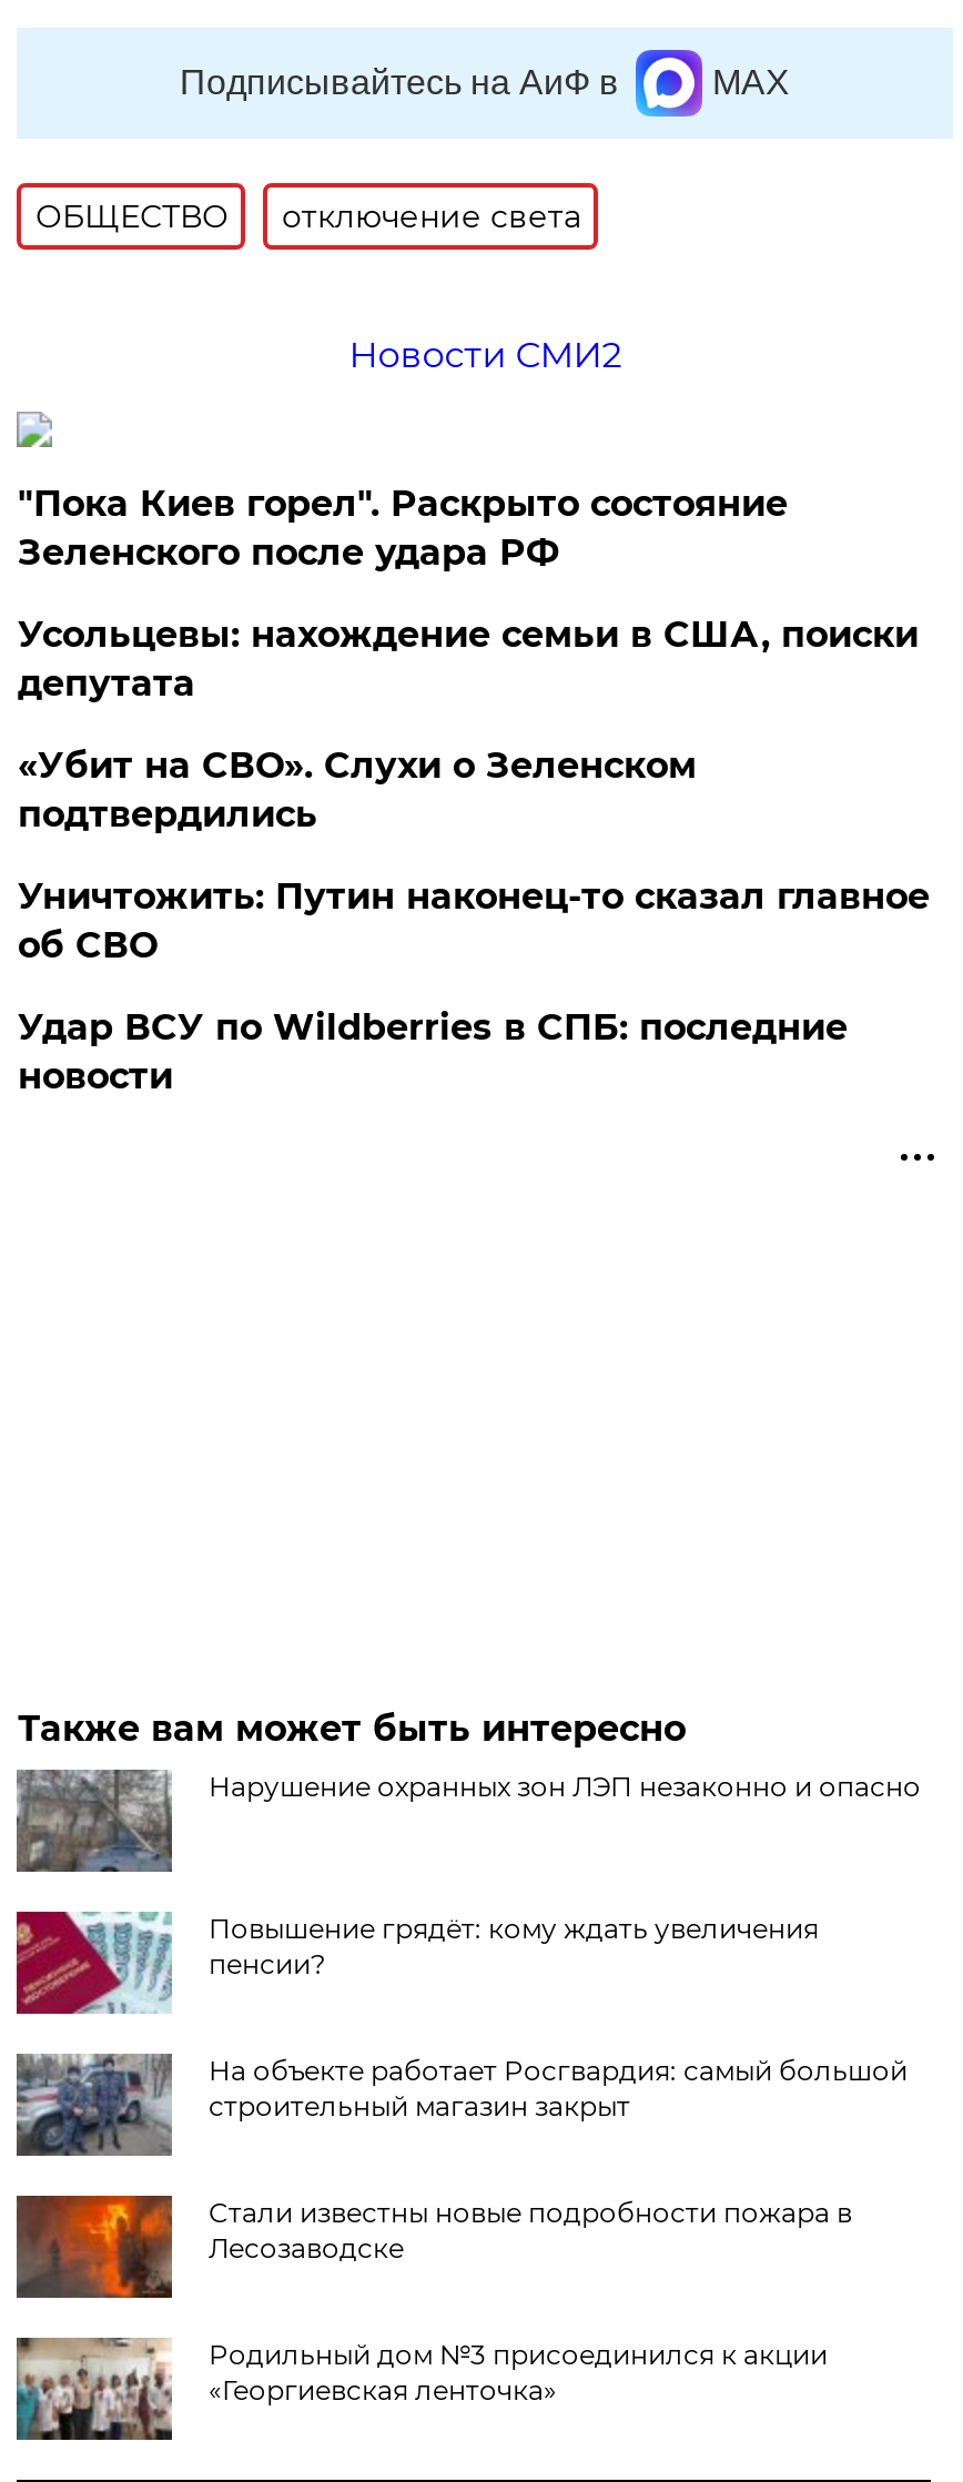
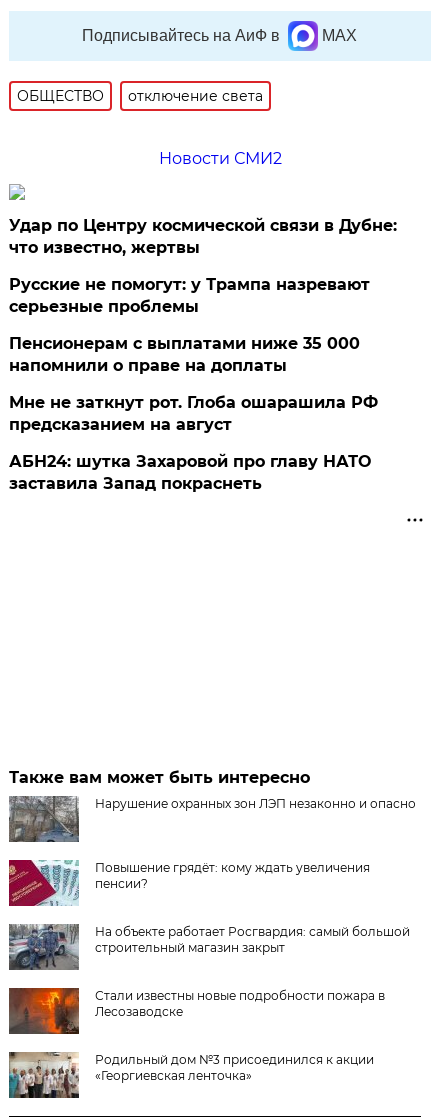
[18,483,787,574] "Пока Киев горел". Раскрыто состояние | Зеленского после удара РФ -> [9,216,397,257] Удар по Центру космической связи в Дубне: | что известно, жертвы
[18,614,918,705] Усольцевы: нахождение семьи в США, поиски | депутата -> [9,275,370,316] Русские не помогут: у Трампа назревают | серьезные проблемы
[18,744,697,835] «Убит на СВО». Слухи о Зеленском | подтвердились -> [9,334,360,375] Пенсионерам с выплатами ниже 35 000 | напомнили о праве на доплаты
[18,875,929,966] Уничтожить: Путин наконец-то сказал главное | об СВО -> [9,393,378,434] Мне не заткнут рот. Глоба ошарашила РФ | предсказанием на август
[18,1006,847,1097] Удар ВСУ по Wildberries в СПБ: последние | новости -> [9,452,371,493] АБН24: шутка Захаровой про главу НАТО | заставила Запад покраснеть

